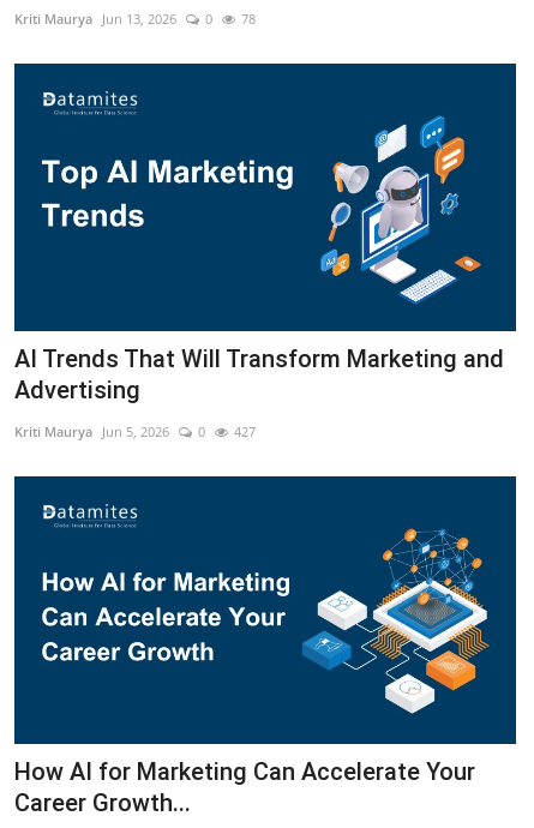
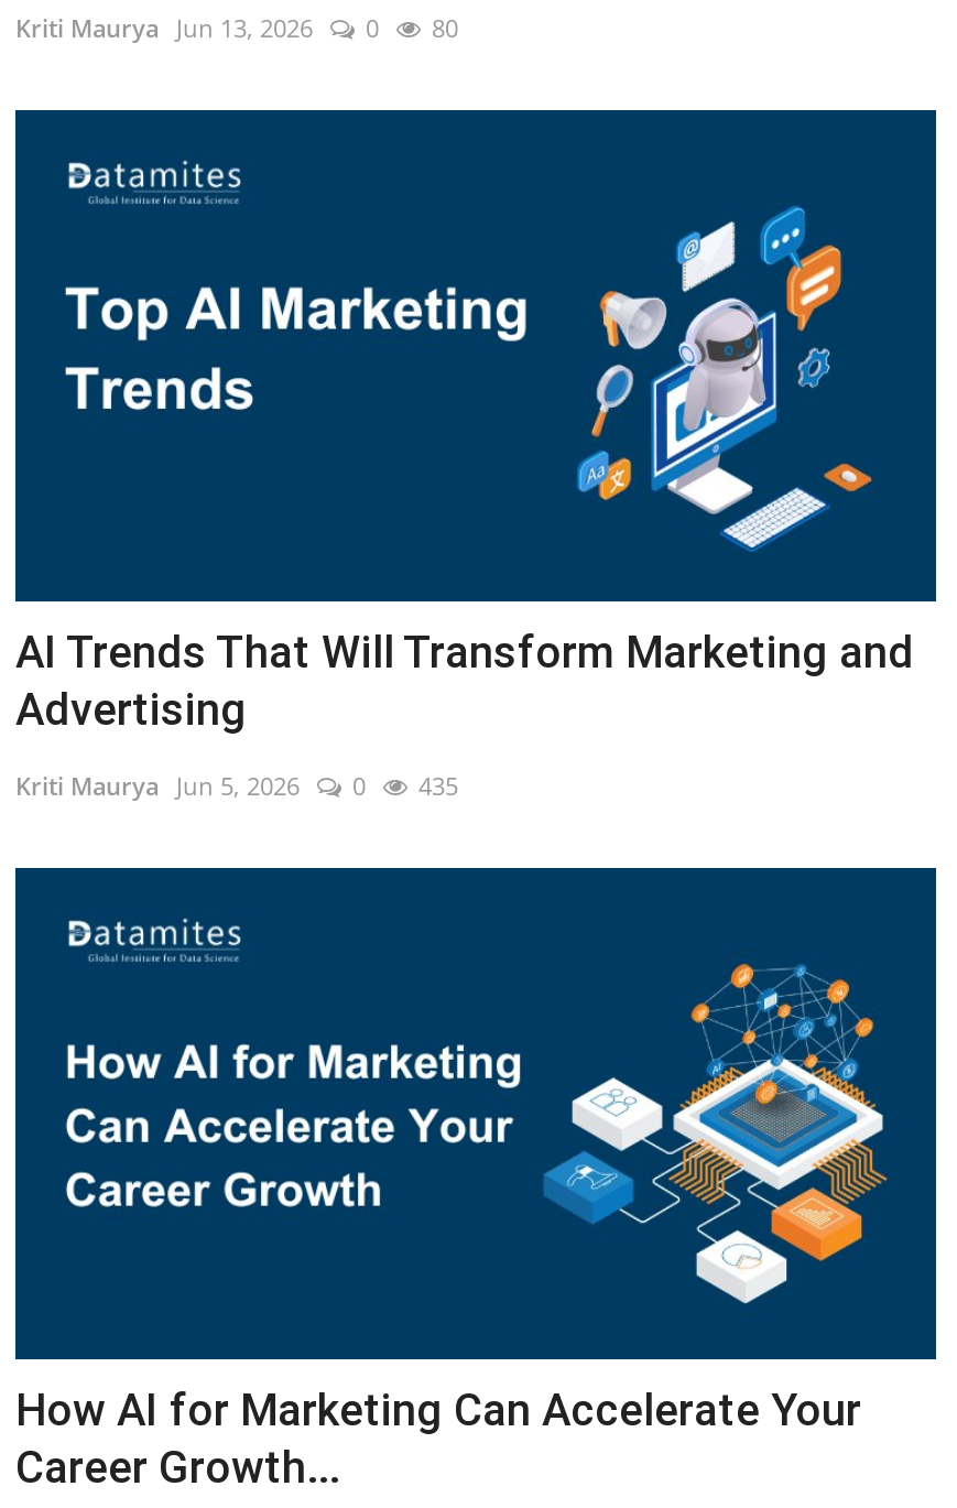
[14,10,256,28] Kriti Maurya Jun 13, 2026 0 78 -> [15,11,458,44] Kriti Maurya Jun 13, 2026 0 80
[14,422,256,440] Kriti Maurya Jun 5, 2026 0 427 -> [15,769,458,802] Kriti Maurya Jun 5, 2026 0 435

